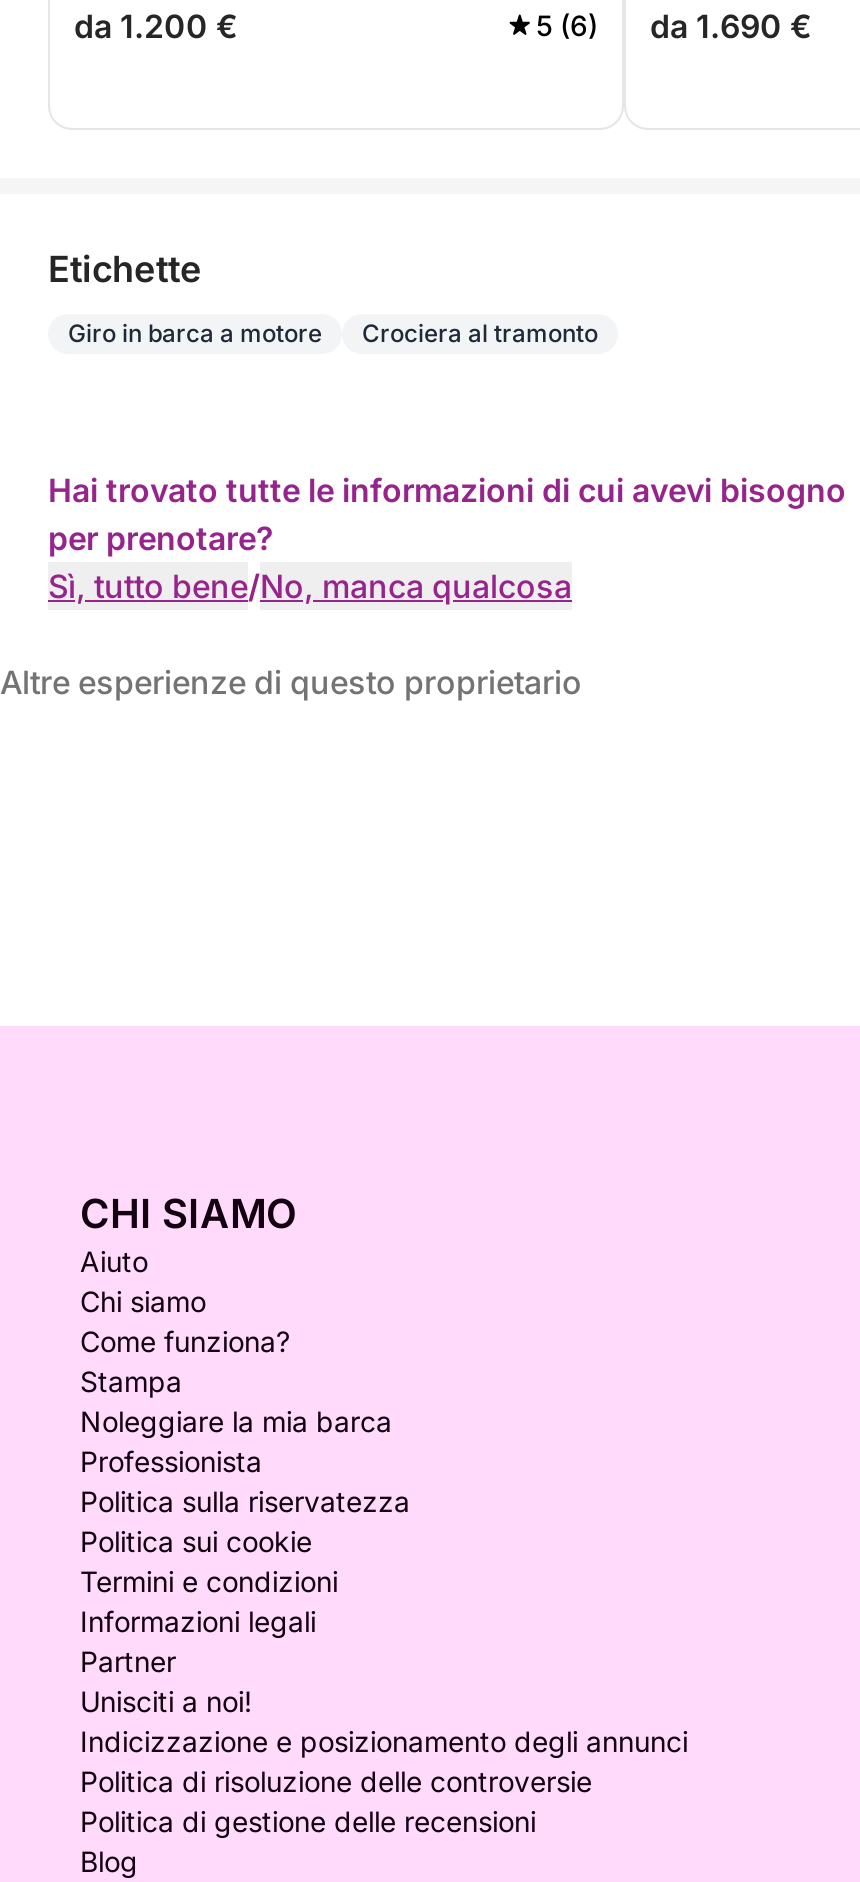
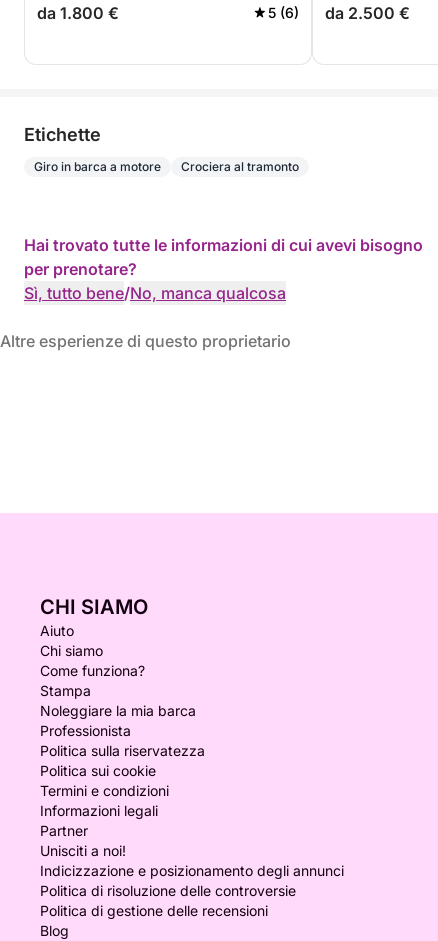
[74,6,238,46] da 1.200 € -> [37,3,119,23] da 1.800 €
[536,6,812,46] 5 (6) da 1.690 € -> [268,3,410,23] 5 (6) da 2.500 €

